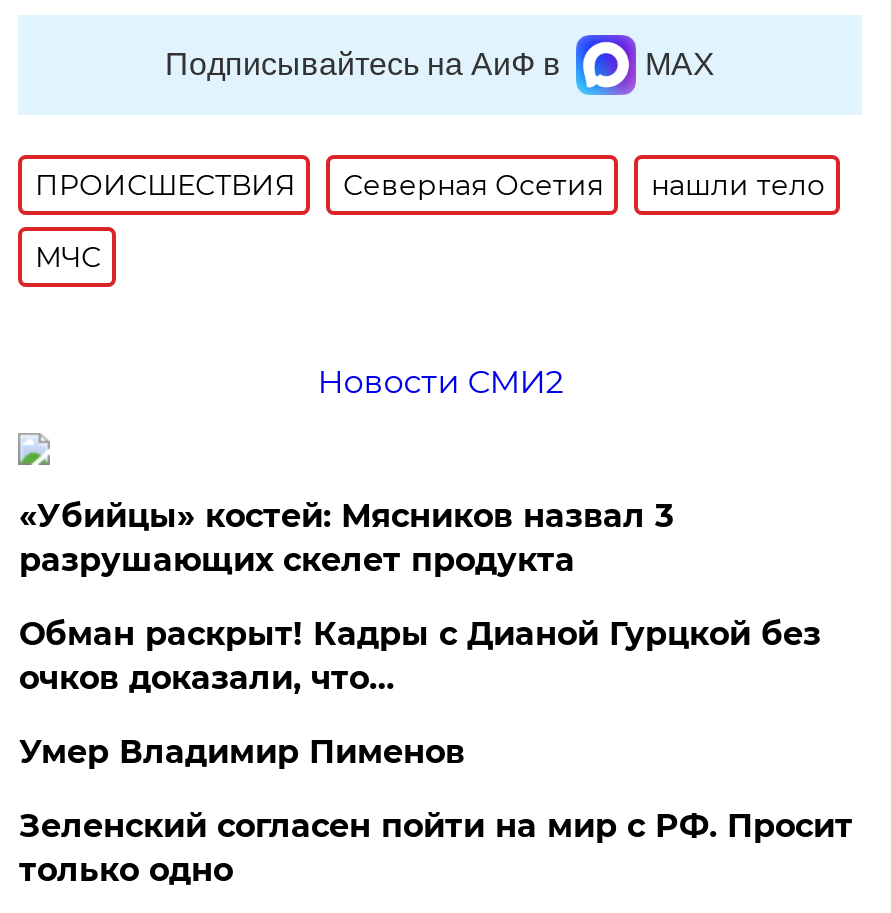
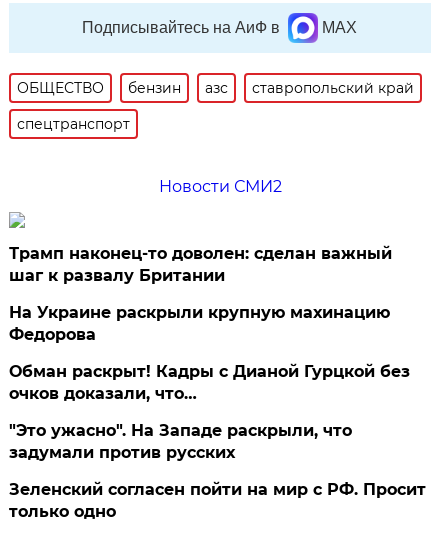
[35,167,825,203] ПРОИСШЕСТВИЯ | Северная Осетия | нашли тело -> [17,79,414,97] ОБЩЕСТВО | бензин | азс | ставропольский край
[35,239,101,275] МЧС -> [17,115,130,133] спецтранспорт
[19,497,673,579] «Убийцы» костей: Мясников назвал 3 | разрушающих скелет продукта -> [9,244,392,344] Трамп наконец-то доволен: сделан важный | шаг к развалу Британии | На Украине раскрыли крупную махинацию | Федорова
[19,733,465,771] Умер Владимир Пименов -> [9,421,352,462] "Это ужасно". На Западе раскрыли, что | задумали против русских

